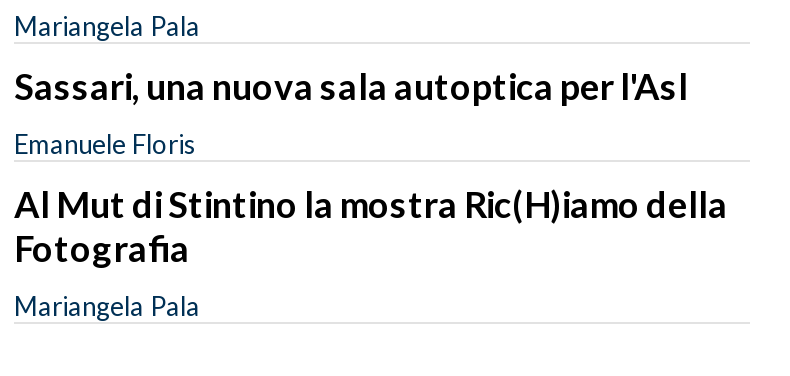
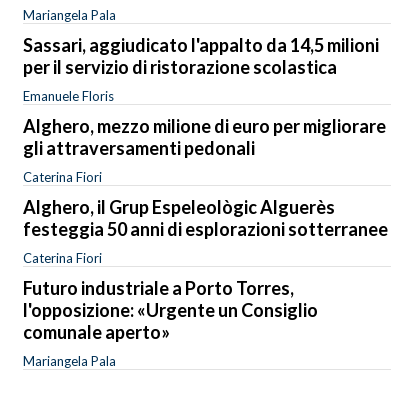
[14,63,688,107] Sassari, una nuova sala autoptica per l'Asl -> [23,34,379,78] Sassari, aggiudicato l'appalto da 14,5 milioni | per il servizio di ristorazione scolastica
[14,181,728,269] Al Mut di Stintino la mostra Ric(H)iamo della | Fotografia -> [23,115,388,343] Alghero, mezzo milione di euro per migliorare | gli attraversamenti pedonali | Caterina Fiori | Alghero, il Grup Espeleològic Alguerès | festeggia 50 anni di esplorazioni sotterranee | Caterina Fiori | Futuro industriale a Porto Torres, | l'opposizione: «Urgente un Consiglio | comunale aperto»

